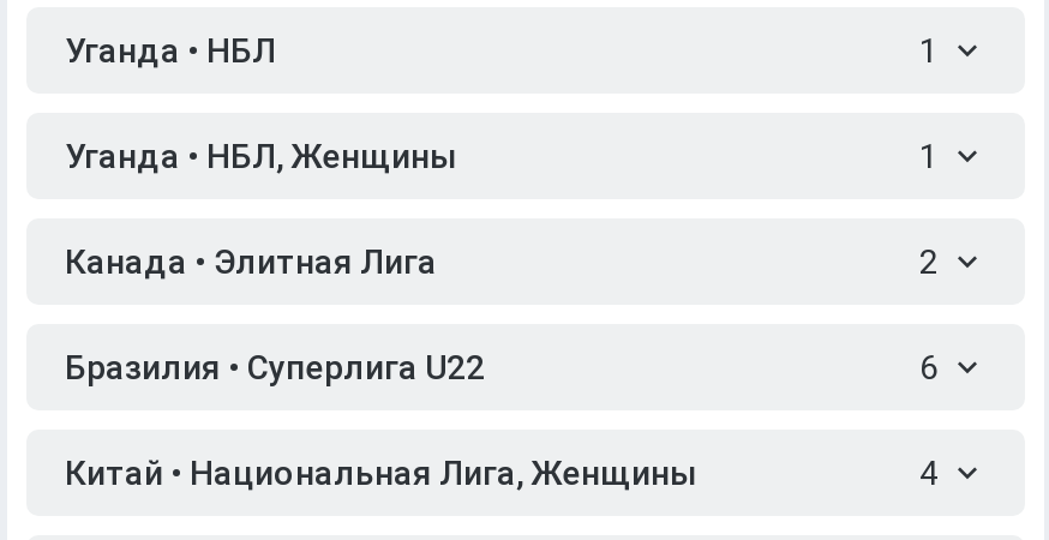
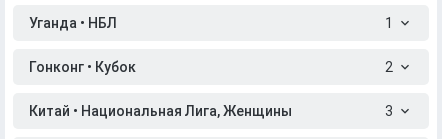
[65,137,939,281] Уганда • НБЛ, Женщины | 1 | Канада • Элитная Лига -> [29,59,136,75] Гонконг • Кубок
[65,348,939,386] Бразилия • Суперлига U22 | 6 -> none
[919,454,939,492] 4 -> [385,103,393,119] 3

